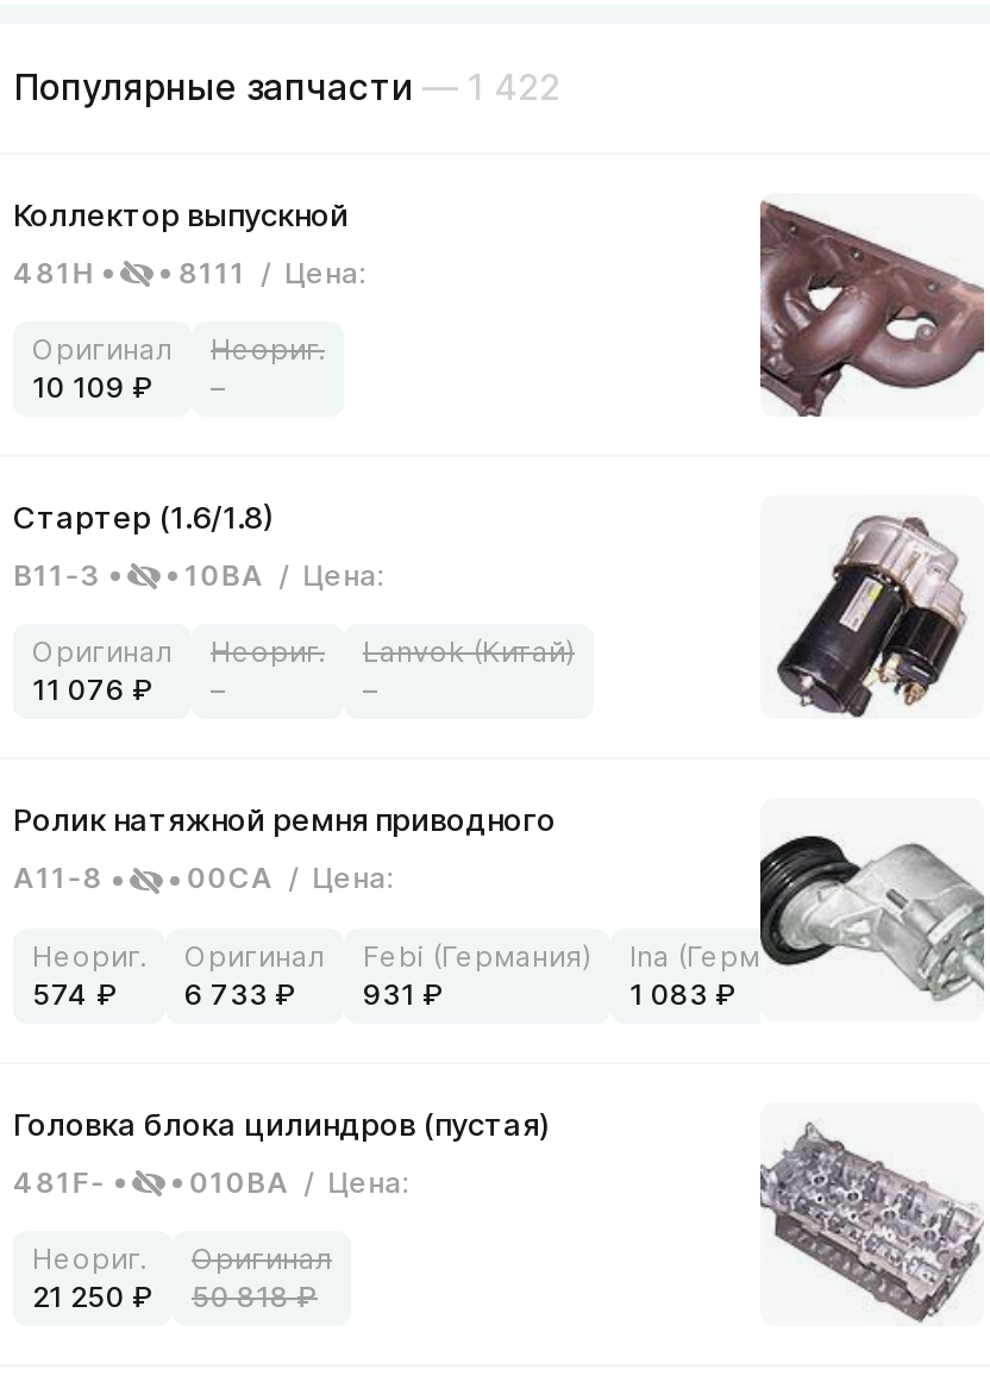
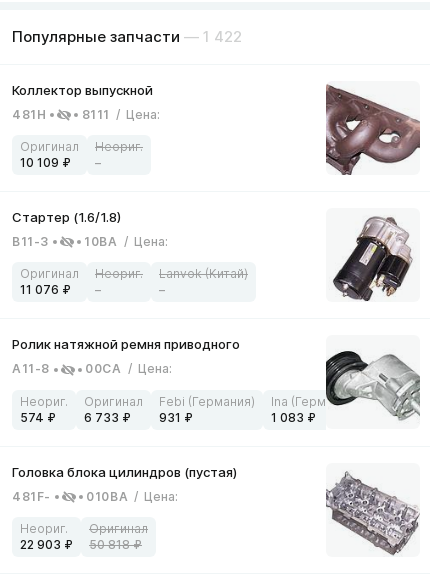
[32,1278,289,1314] 21 250 50 818 -> [20,537,130,552] 22 903 50 818

